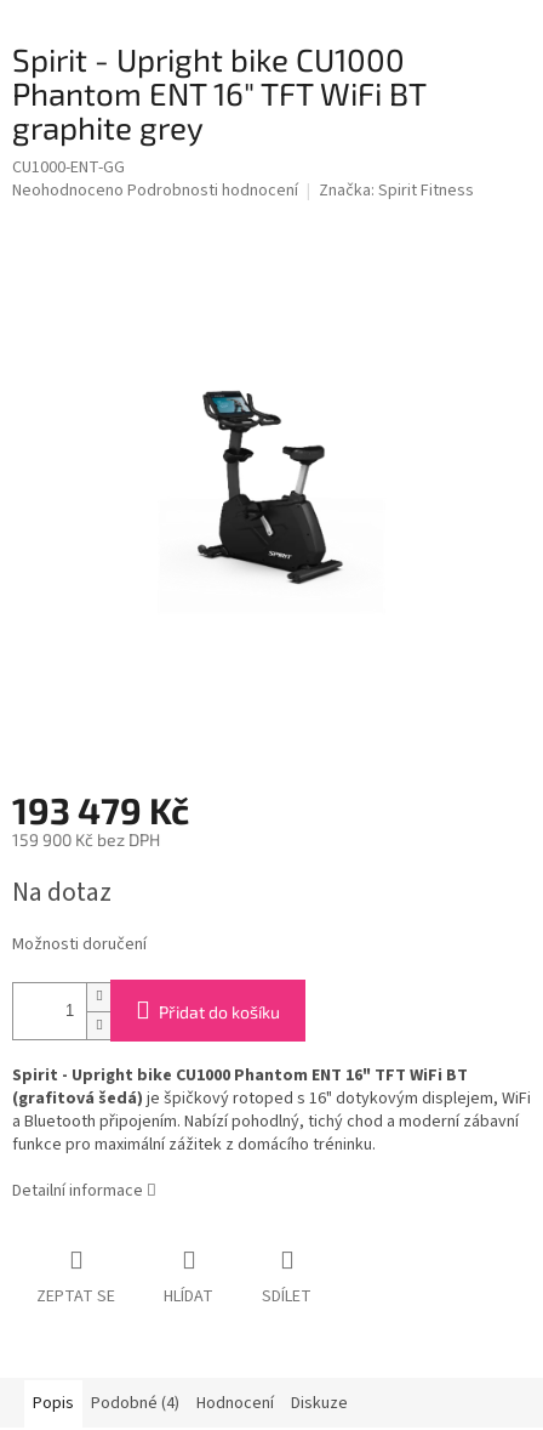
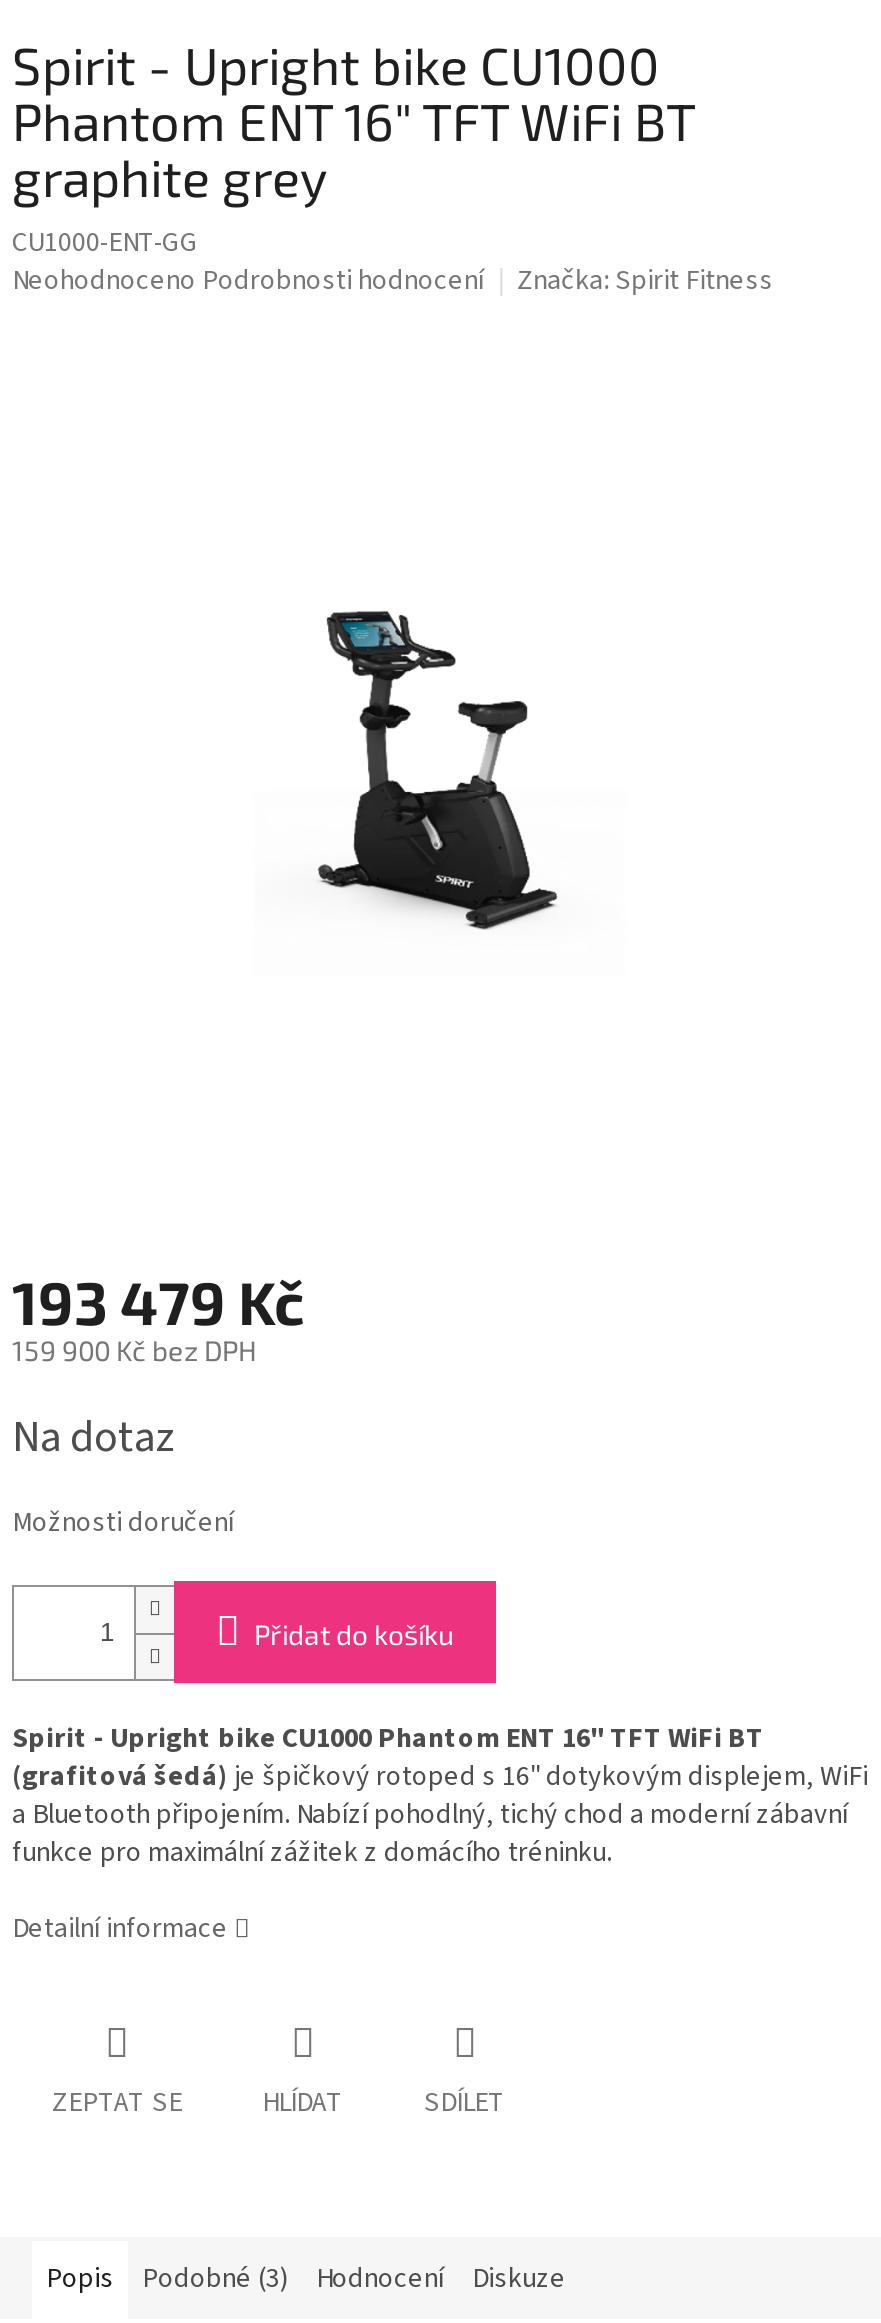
[33,1391,348,1416] Popis Podobné (4) Hodnocení Diskuze -> [46,2259,566,2299] Popis Podobné (3) Hodnocení Diskuze

